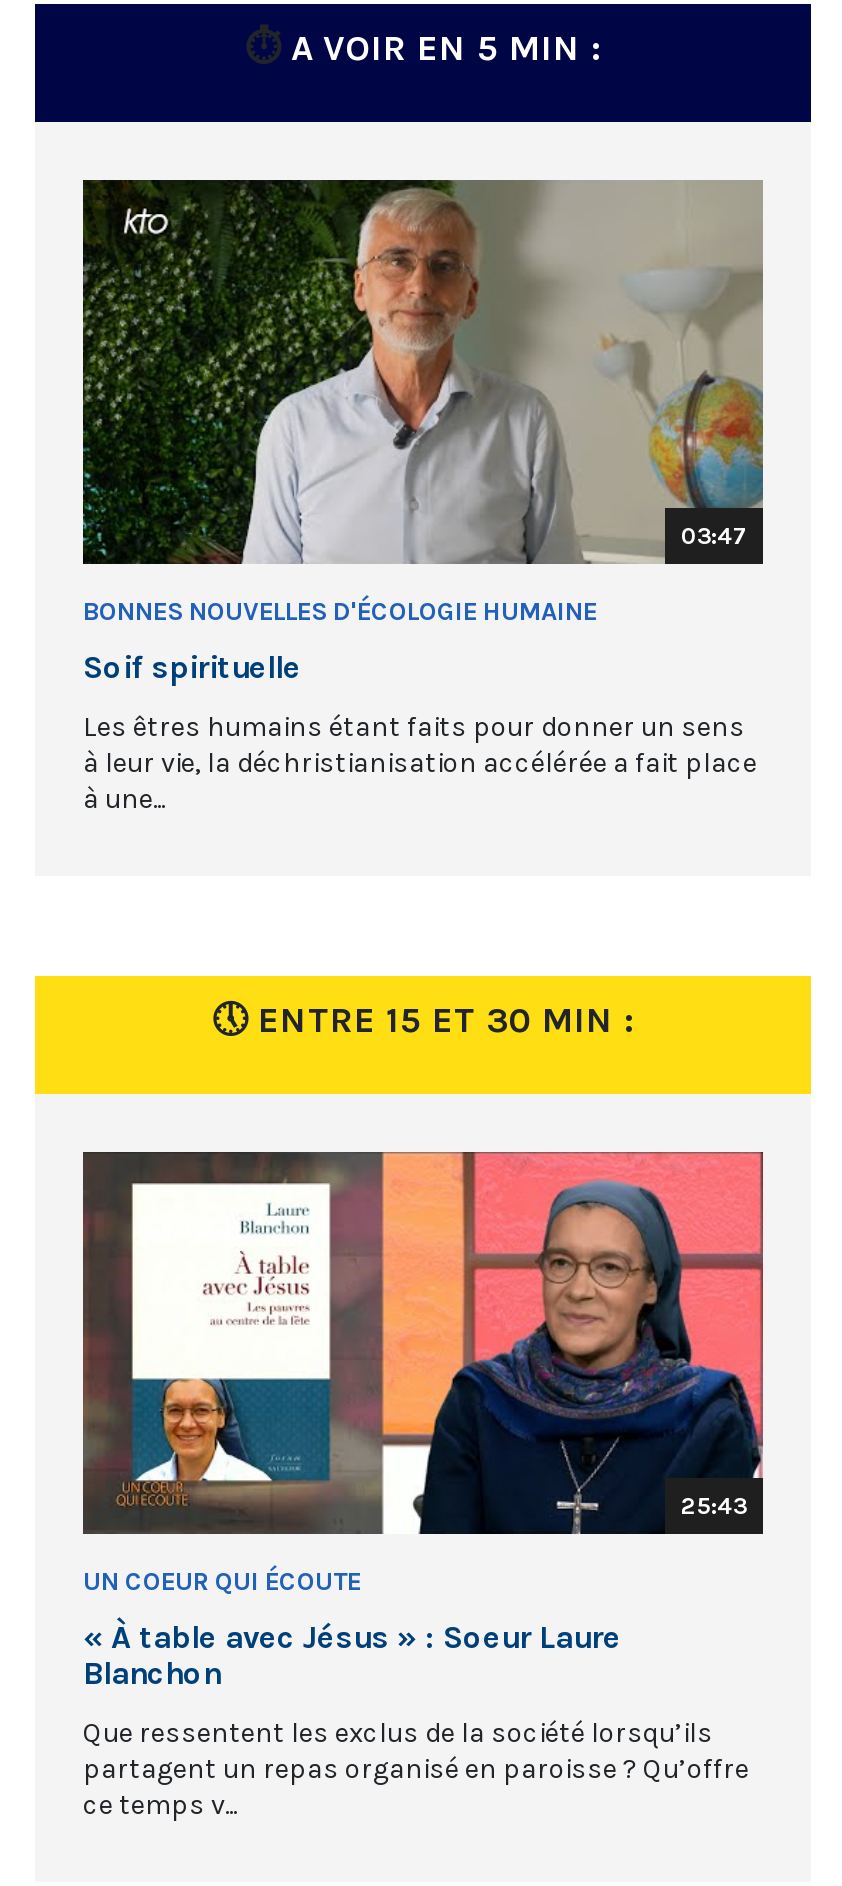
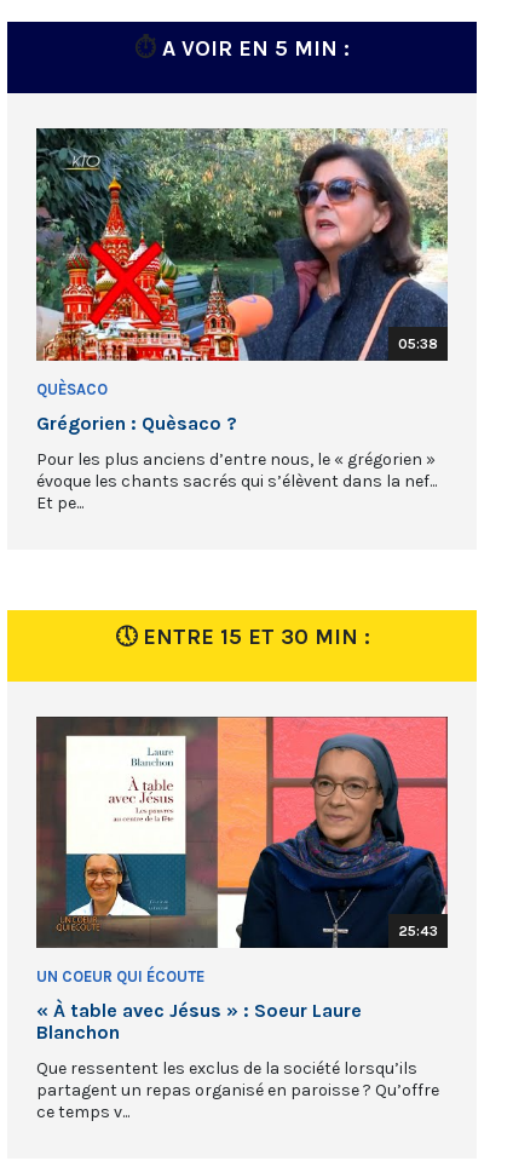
[81,180,765,566] [image] | 03:47 -> [35,128,448,362] [image] | 05:38
[83,595,597,625] BONNES NOUVELLES D'ÉCOLOGIE HUMAINE -> [36,380,108,398] QUÈSACO
[83,647,301,685] Soif spirituelle -> [36,411,237,434] Grégorien : Quèsaco ?
[83,709,757,815] Les êtres humains étant faits pour donner un sens | à leur vie, la déchristianisation accélérée a fait place | à une... -> [36,449,437,513] Pour les plus anciens d’entre nous, le « grégorien » | évoque les chants sacrés qui s’élèvent dans la nef... | Et pe...

